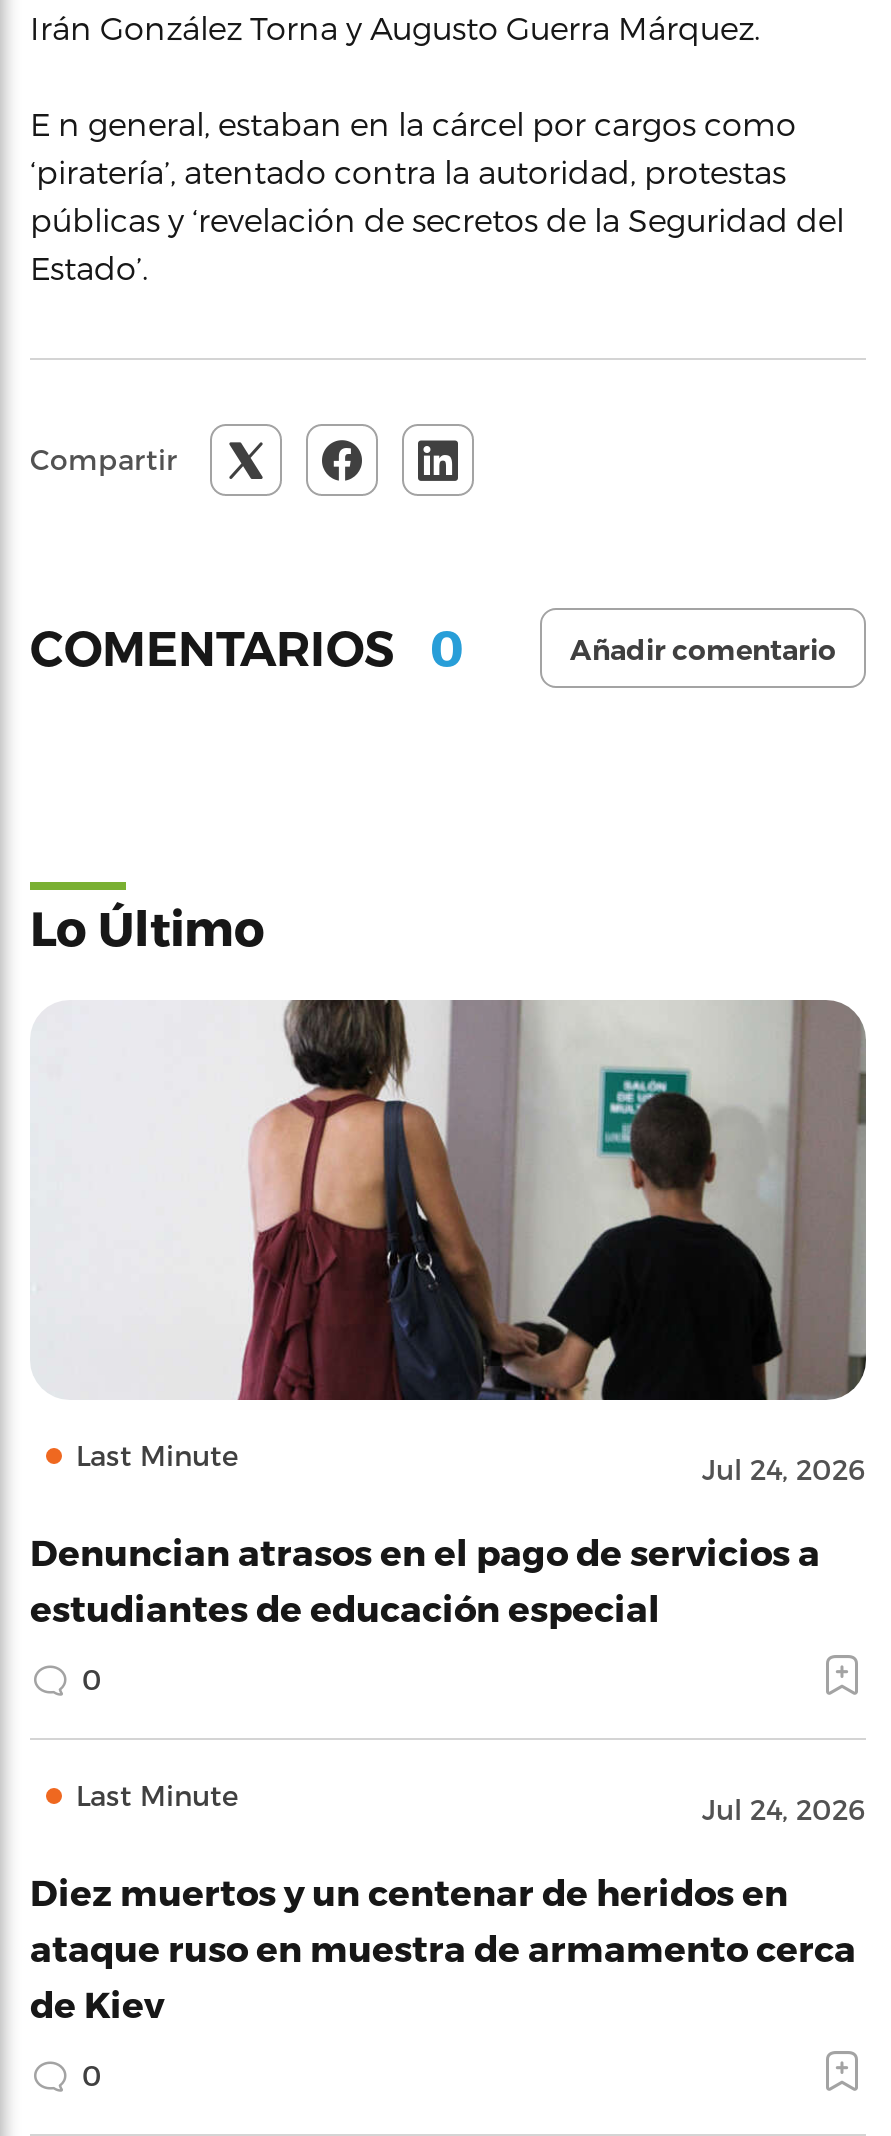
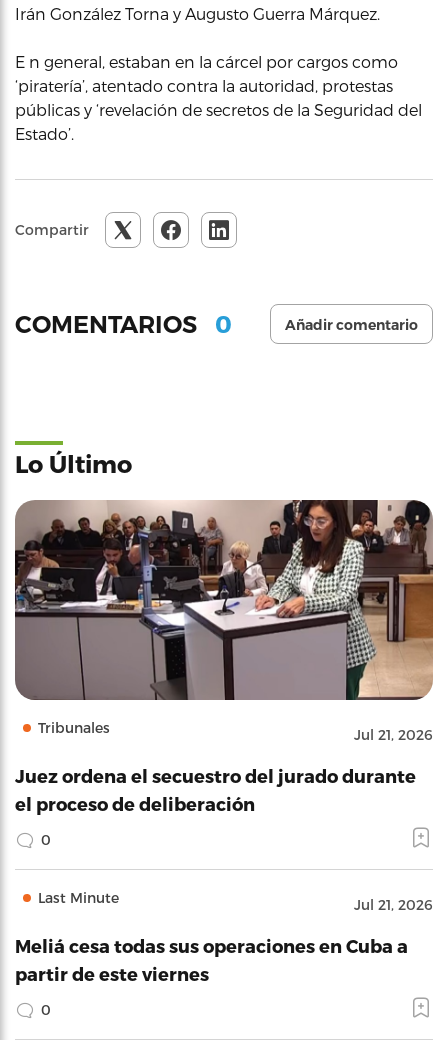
[30,998,866,1486] [image] | Last Minute | Jul 24, 2026 -> [14,499,434,743] [image] | Tribunales | Jul 21, 2026
[30,1530,820,1628] Denuncian atrasos en el pago de servicios a | estudiantes de educación especial -> [15,765,416,814] Juez ordena el secuestro del jurado durante | el proceso de deliberación
[702,1792,866,1826] Jul 24, 2026 -> [354,896,433,913] Jul 21, 2026
[30,1870,856,2024] Diez muertos y un centenar de heridos en | ataque ruso en muestra de armamento cerca | de Kiev -> [15,935,408,984] Meliá cesa todas sus operaciones en Cuba a | partir de este viernes

